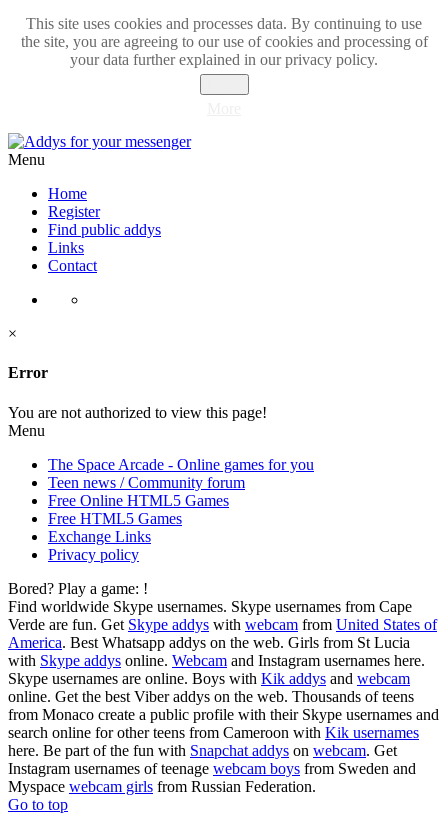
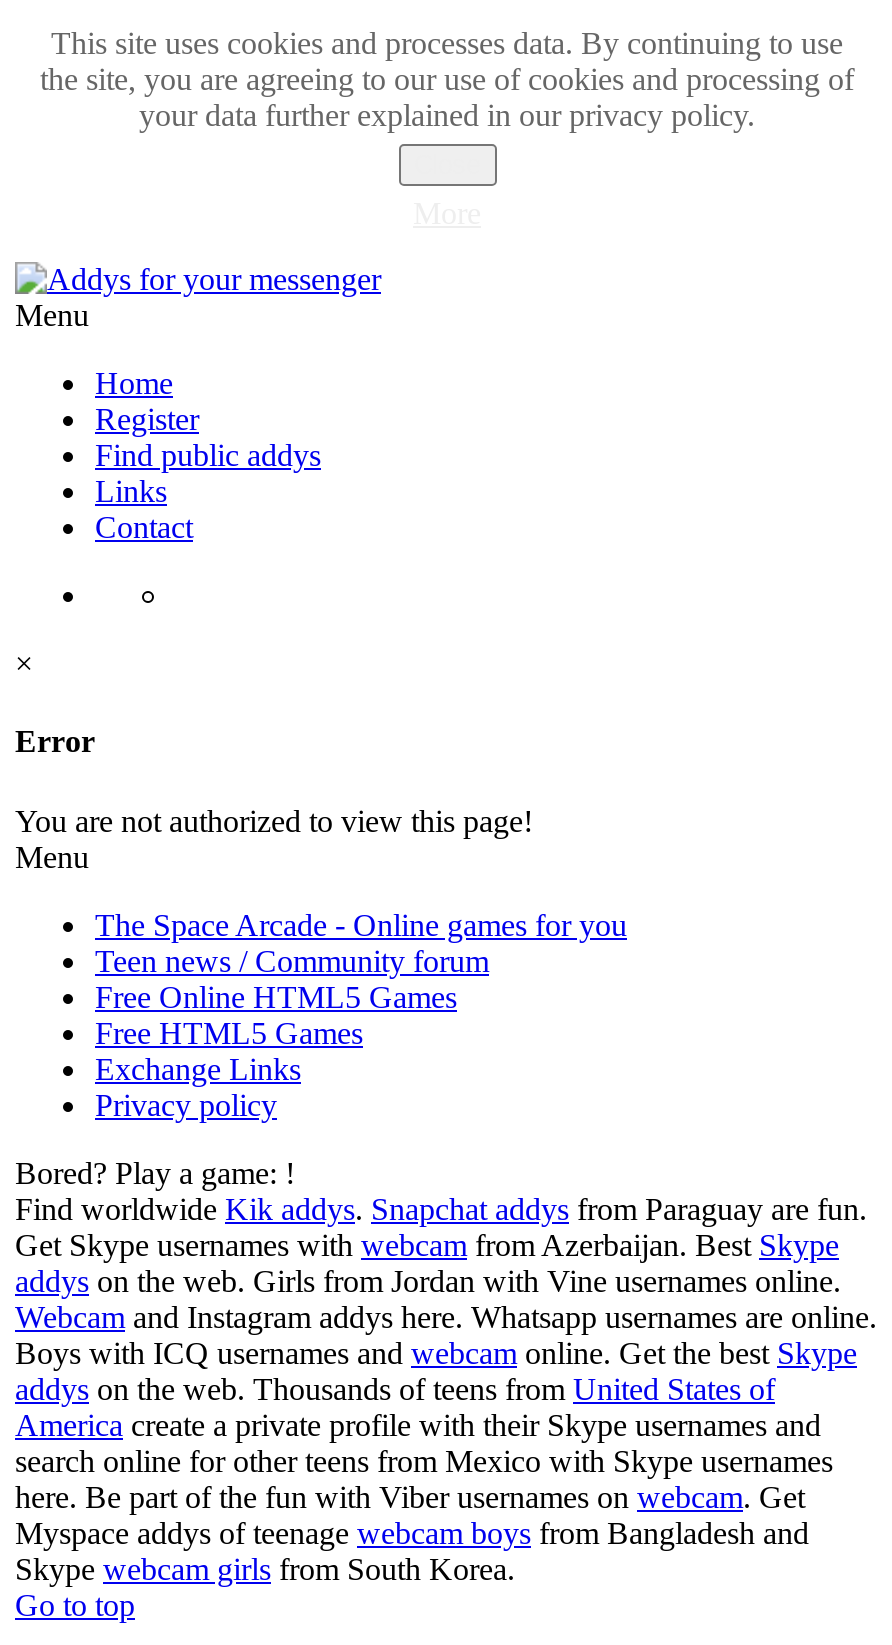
[8,597,439,794] Find worldwide Skype usernames. Skype usernames from Cape | Verde are fun. Get Skype addys with webcam from United States of | America. Best Whatsapp addys on the web. Girls from St Lucia | with Skype addys online. Webcam and Instagram usernames here. | Skype usernames are online. Boys with Kik addys and webcam | online. Get the best Viber addys on the web. Thousands of teens | from Monaco create a public profile with their Skype usernames and | search online for other teens from Cameroon with Kik usernames | here. Be part of the fun with Snapchat addys on webcam. Get | Instagram usernames of teenage webcam boys from Sweden and | Myspace webcam girls from Russian Federation. -> [15,1191,877,1585] Find worldwide Kik addys. Snapchat addys from Paraguay are fun. | Get Skype usernames with webcam from Azerbaijan. Best Skype | addys on the web. Girls from Jordan with Vine usernames online. | Webcam and Instagram addys here. Whatsapp usernames are online. | Boys with ICQ usernames and webcam online. Get the best Skype | addys on the web. Thousands of teens from United States of | America create a private profile with their Skype usernames and | search online for other teens from Mexico with Skype usernames | here. Be part of the fun with Viber usernames on webcam. Get | Myspace addys of teenage webcam boys from Bangladesh and | Skype webcam girls from South Korea.

